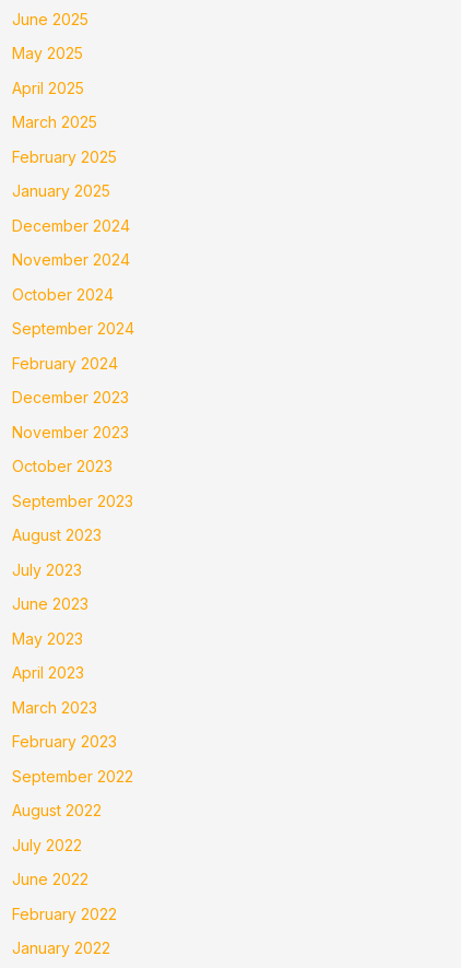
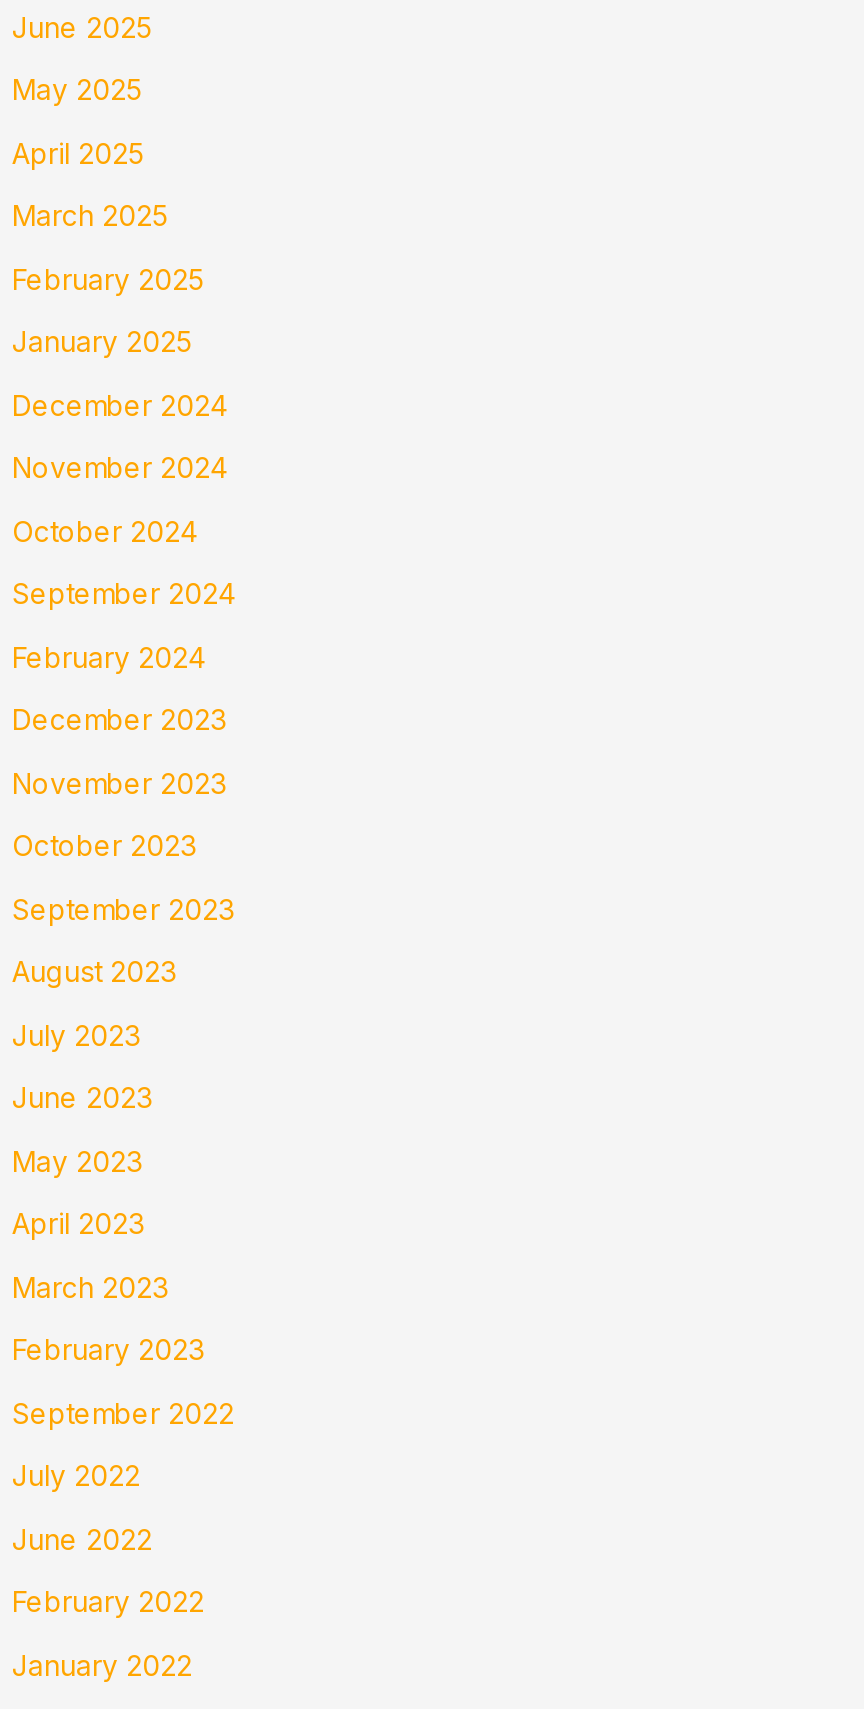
[12,801,102,820] August 2022 -> none

